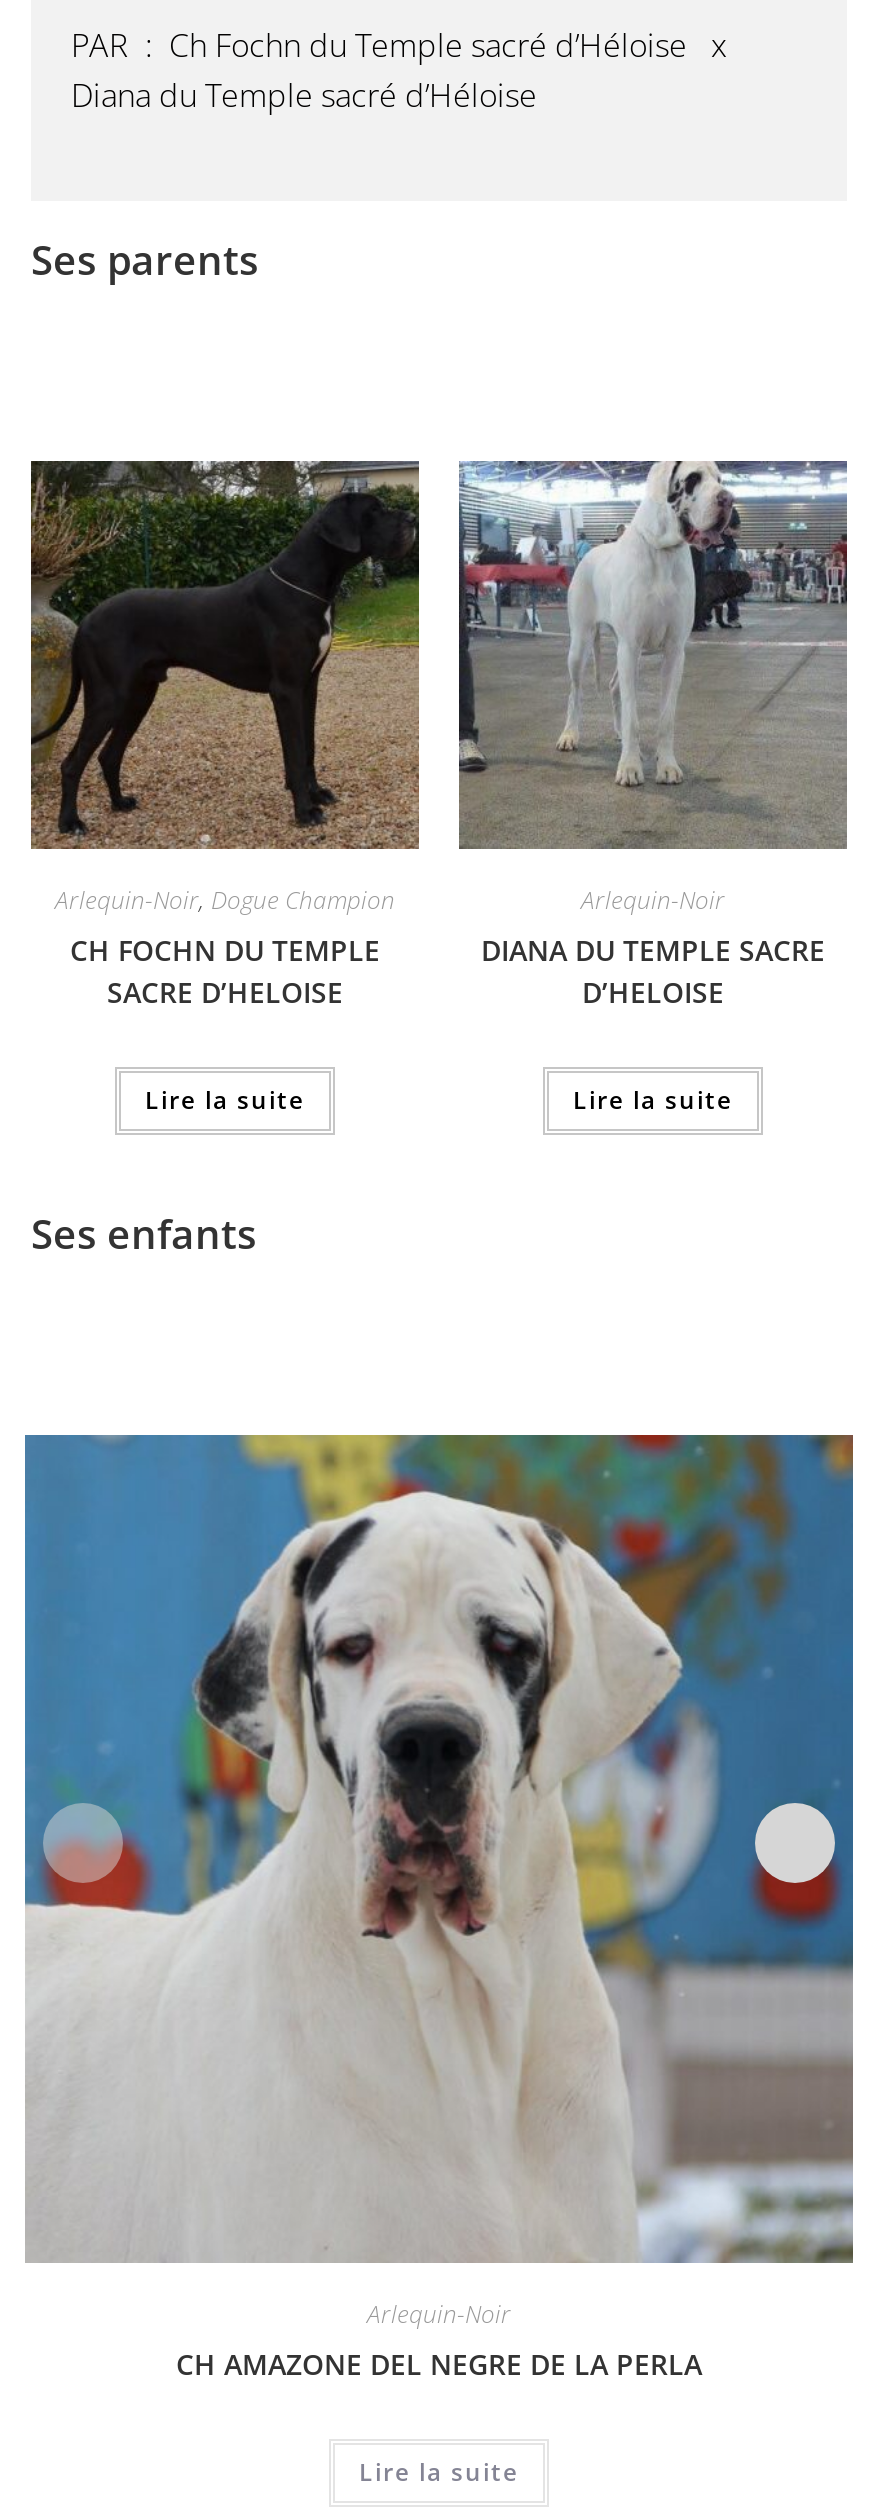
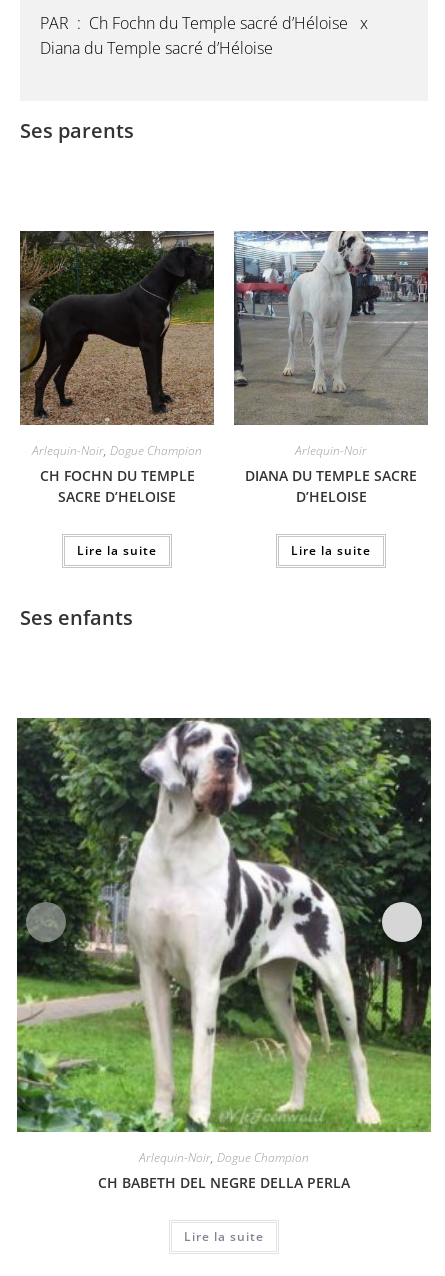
[23,1433,855,2382] [image] | Arlequin-Noir | CH AMAZONE DEL NEGRE DE LA PERLA -> [16,717,432,1192] [image] | Arlequin-Noir, Dogue Champion | CH BABETH DEL NEGRE DELLA PERLA

